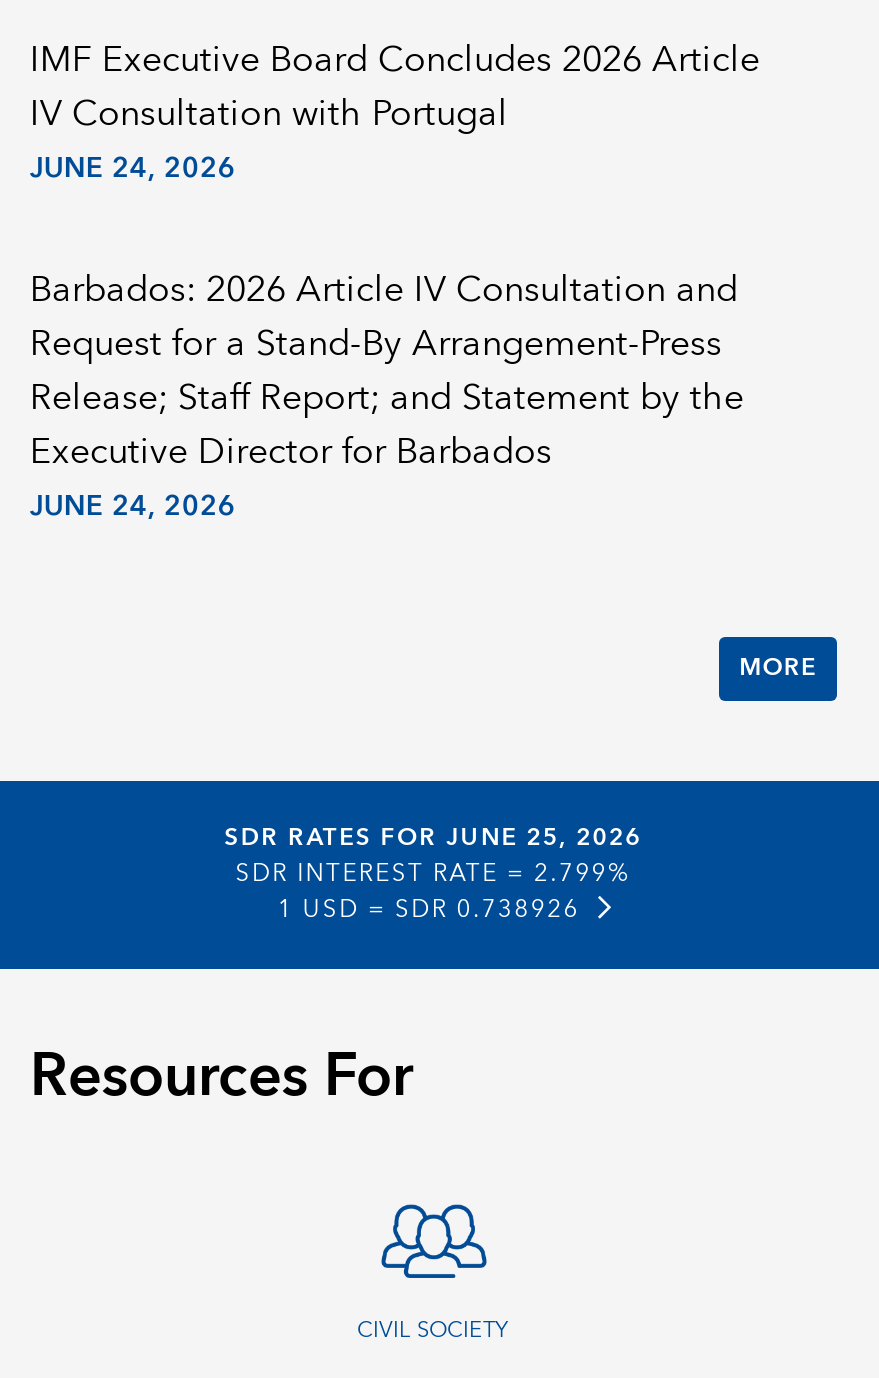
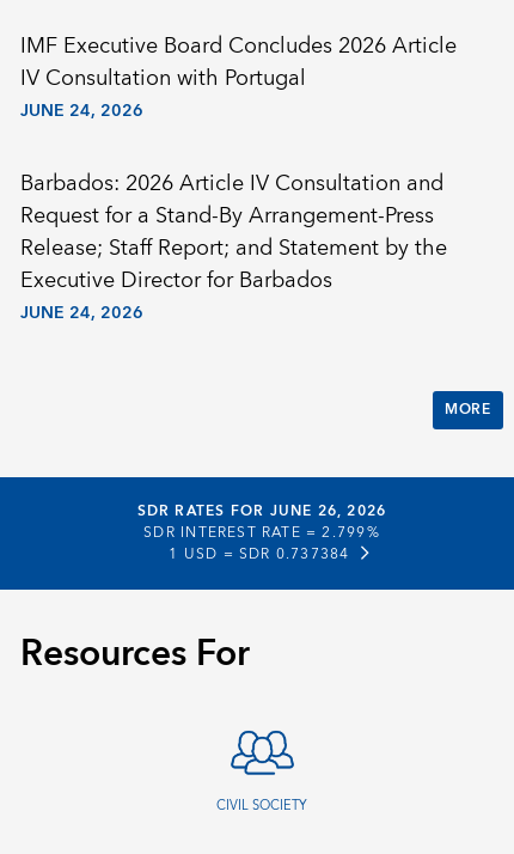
[224,816,642,858] SDR RATES FOR JUNE 25, 2026 -> [137,498,386,523] SDR RATES FOR JUNE 26, 2026
[278,888,580,930] 1 USD = SDR 0.738926 -> [169,541,350,566] 1 USD = SDR 0.737384

